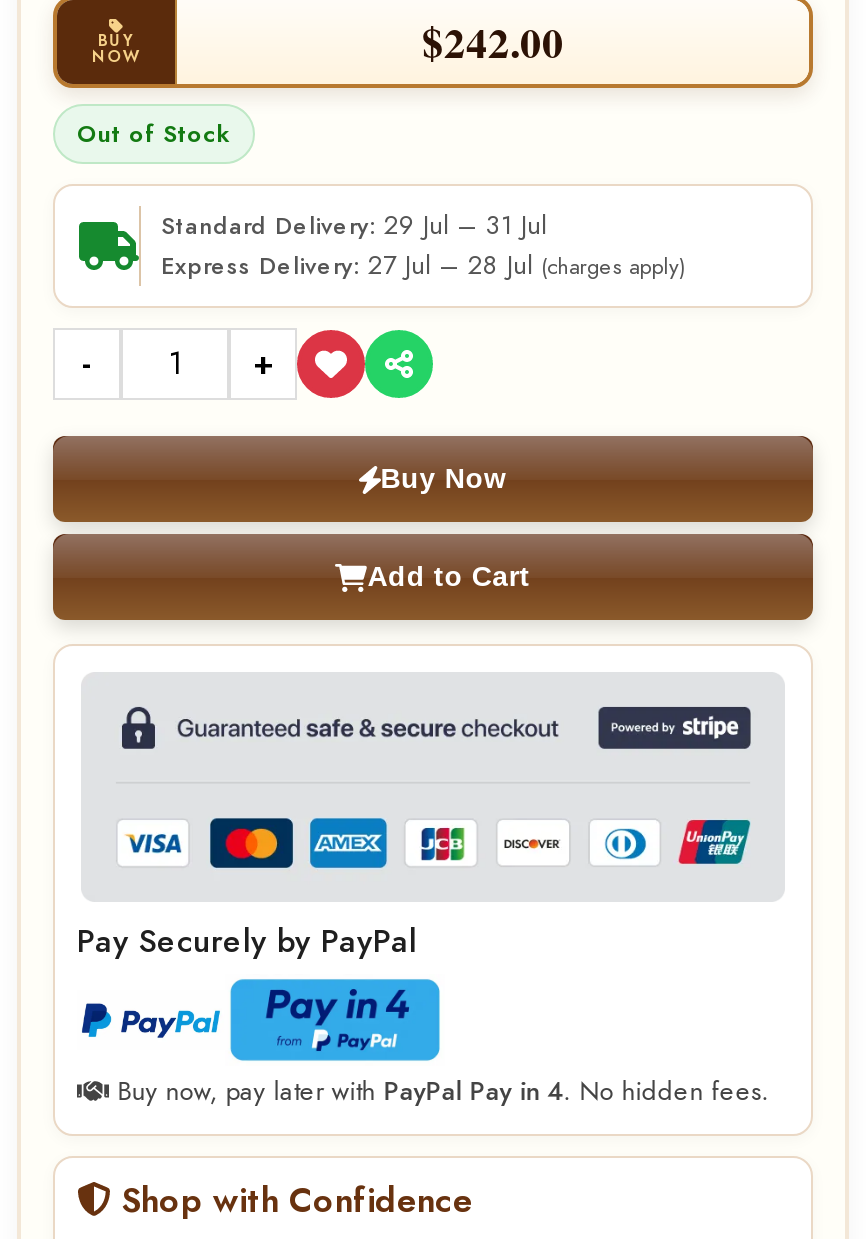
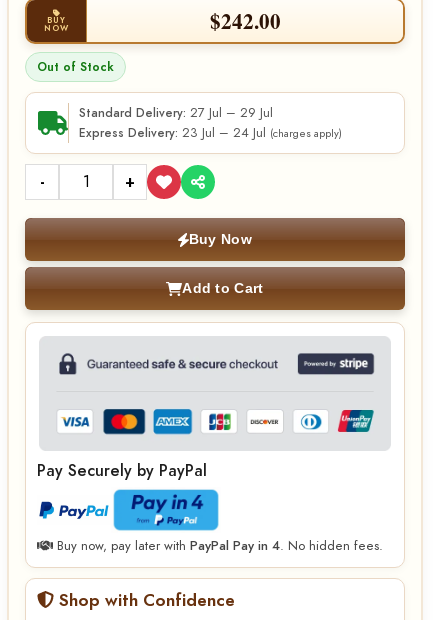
[161,208,547,244] Standard Delivery: 29 Jul – 31 Jul -> [79,104,273,122] Standard Delivery: 27 Jul – 29 Jul
[161,248,685,284] Express Delivery: 27 Jul – 28 Jul (charges apply) -> [79,124,342,142] Express Delivery: 23 Jul – 24 Jul (charges apply)

